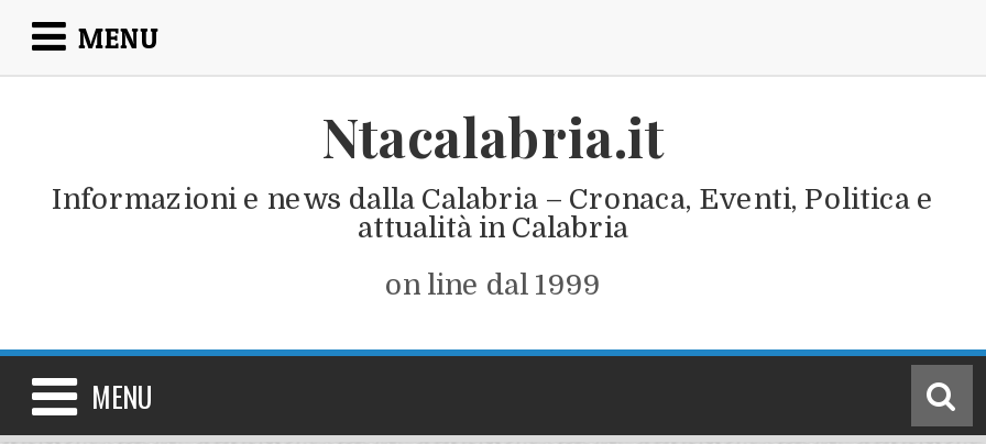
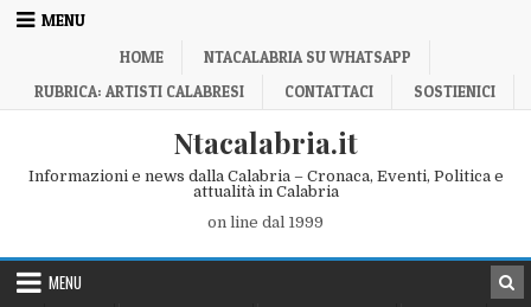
none -> [34,47,495,101] HOME | NTACALABRIA SU WHATSAPP | RUBRICA: ARTISTI CALABRESI | CONTATTACI | SOSTIENICI

